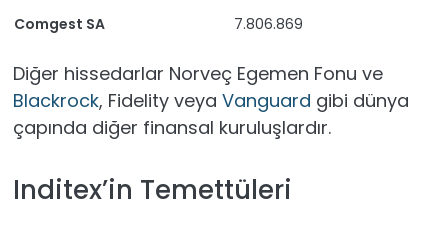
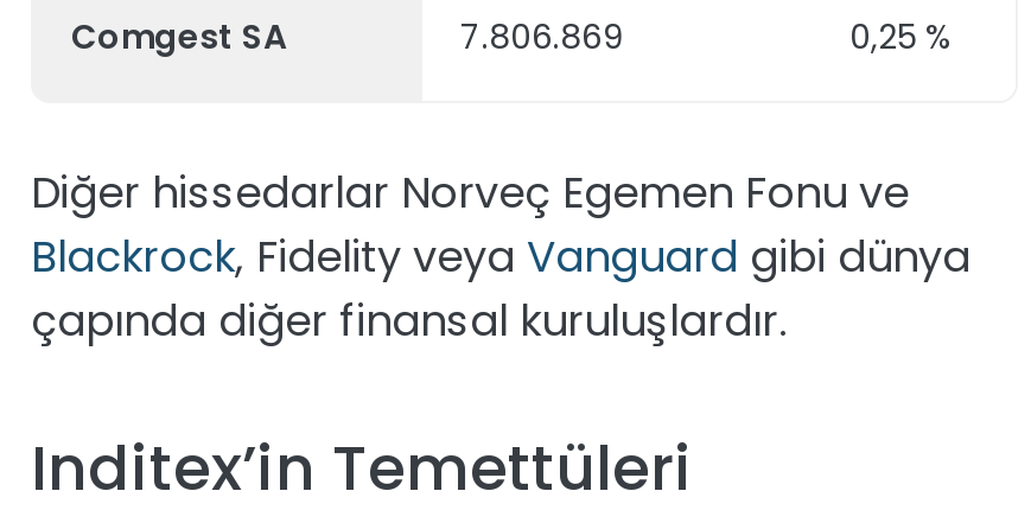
none -> [849,12,952,60] 0,25 %

